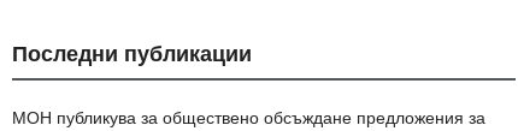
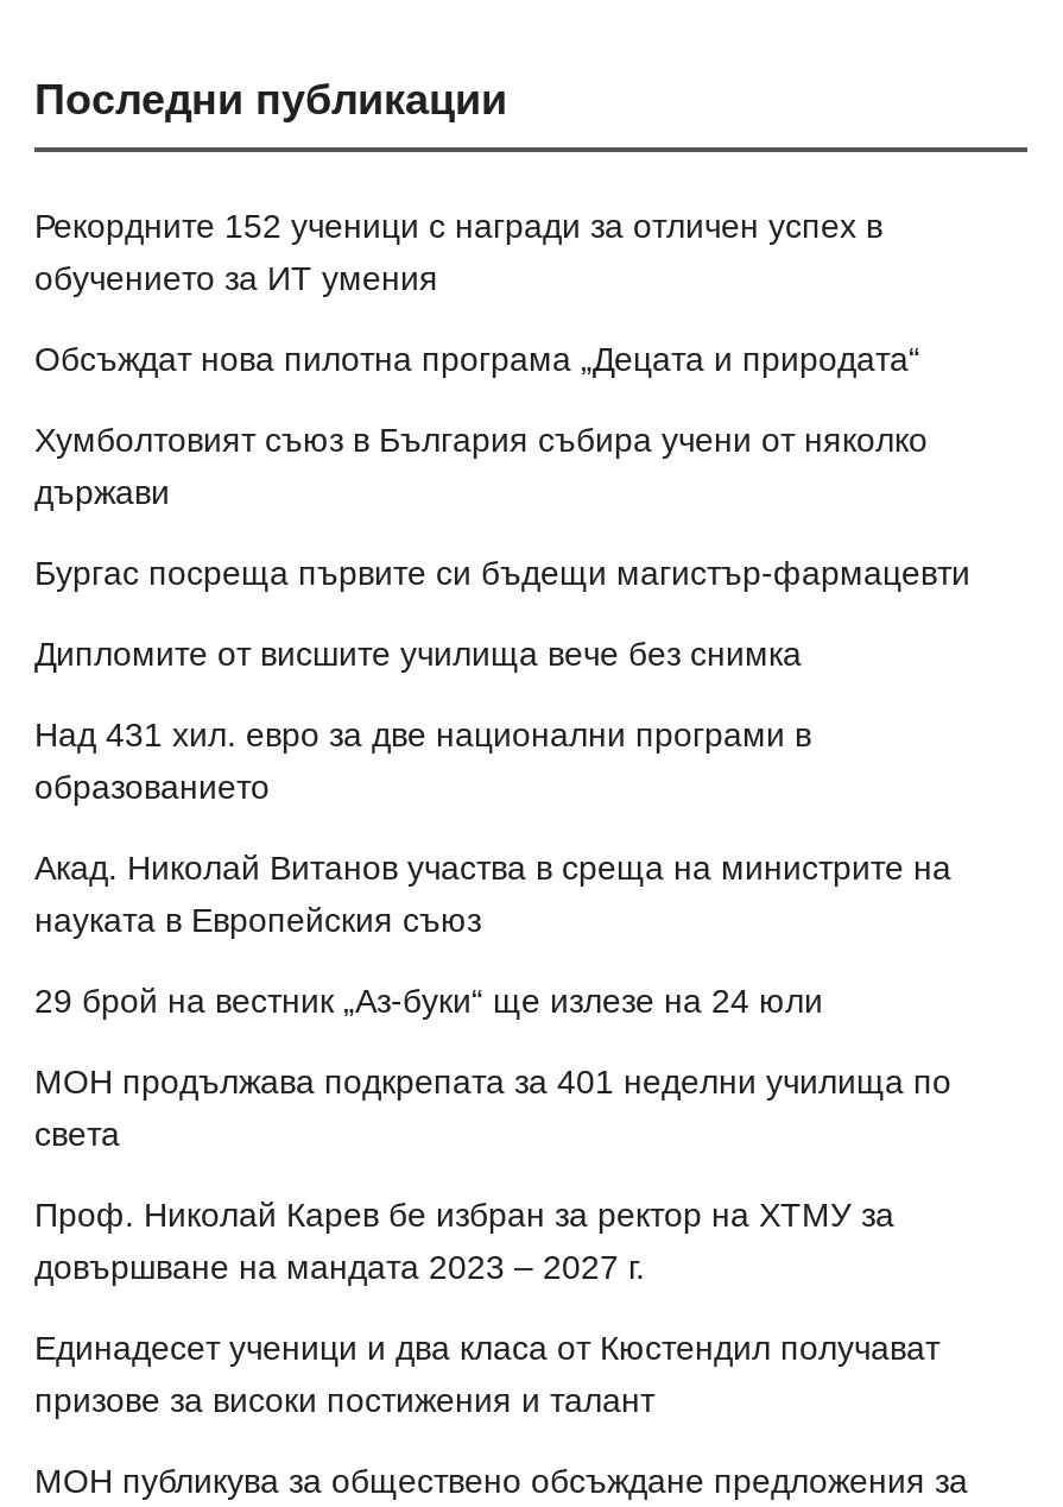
none -> [34,207,970,1419] Рекордните 152 ученици с награди за отличен успех в | обучението за ИТ умения | Обсъждат нова пилотна програма „Децата и природата“ | Хумболтовият съюз в България събира учени от няколко | държави | Бургас посреща първите си бъдещи магистър-фармацевти | Дипломите от висшите училища вече без снимка | Над 431 хил. евро за две национални програми в | образованието | Акад. Николай Витанов участва в среща на министрите на | науката в Европейския съюз | 29 брой на вестник „Аз-буки“ ще излезе на 24 юли | МОН продължава подкрепата за 401 неделни училища по | света | Проф. Николай Карев бе избран за ректор на ХТМУ за | довършване на мандата 2023 – 2027 г. | Единадесет ученици и два класа от Кюстендил получават | призове за високи постижения и талант

